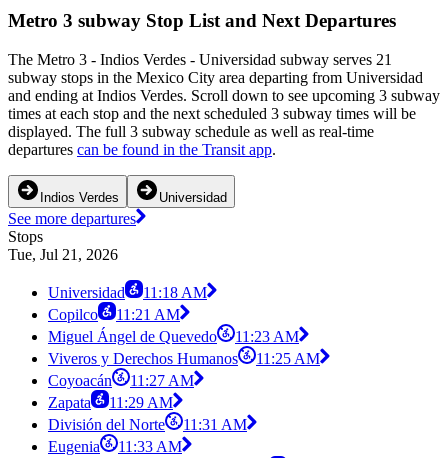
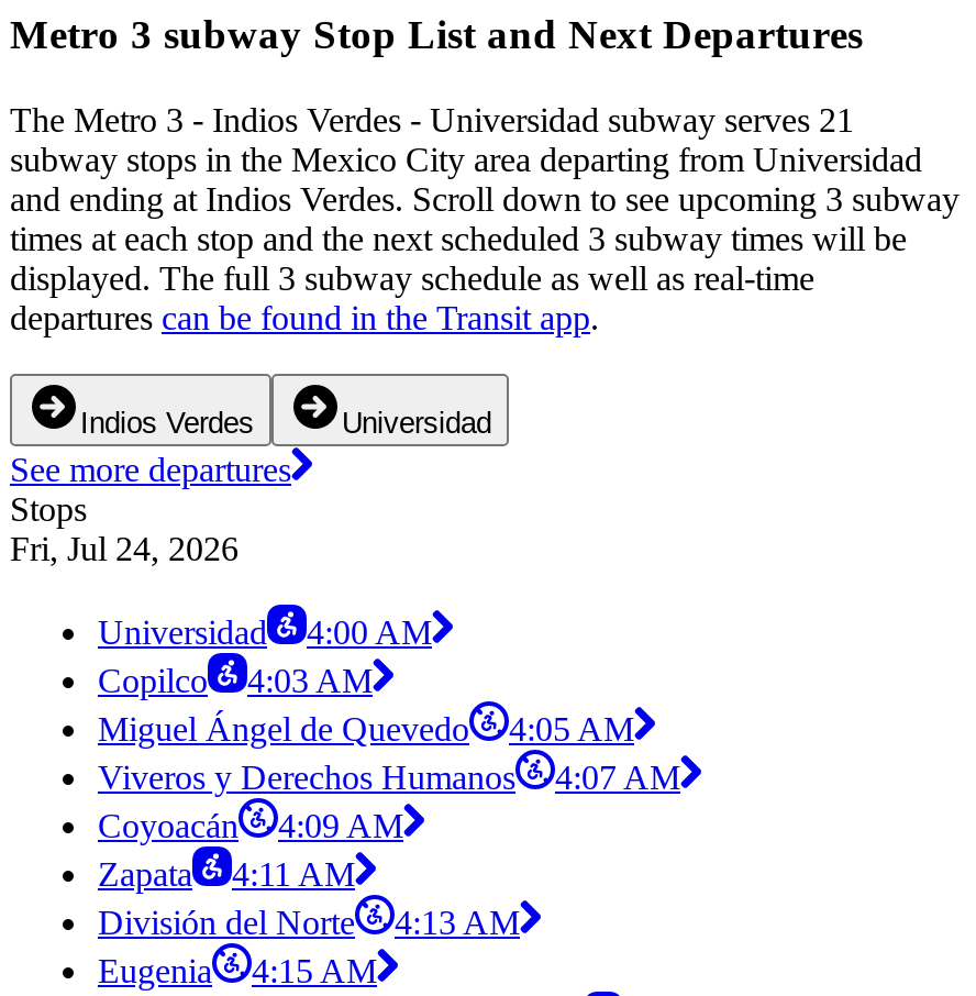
[8,246,118,263] Tue, Jul 21, 2026 -> [10,529,239,567] Fri, Jul 24, 2026
[48,284,207,301] Universidad 11:18 AM -> [98,613,432,650] Universidad 4:00 AM
[48,306,180,323] Copilco 11:21 AM -> [98,661,373,699] Copilco 4:03 AM
[48,328,299,345] Miguel Ángel de Quevedo 11:23 AM -> [98,710,634,747] Miguel Ángel de Quevedo 4:05 AM
[48,350,320,367] Viveros y Derechos Humanos 11:25 AM -> [98,758,680,795] Viveros y Derechos Humanos 4:07 AM
[48,372,194,389] Coyoacán 11:27 AM -> [98,806,403,844] Coyoacán 4:09 AM
[48,394,173,411] Zapata 11:29 AM -> [98,855,355,892] Zapata 4:11 AM
[48,416,247,433] División del Norte 11:31 AM -> [98,903,520,940] División del Norte 4:13 AM
[48,438,182,455] Eugenia 11:33 AM -> [98,951,377,989] Eugenia 4:15 AM

